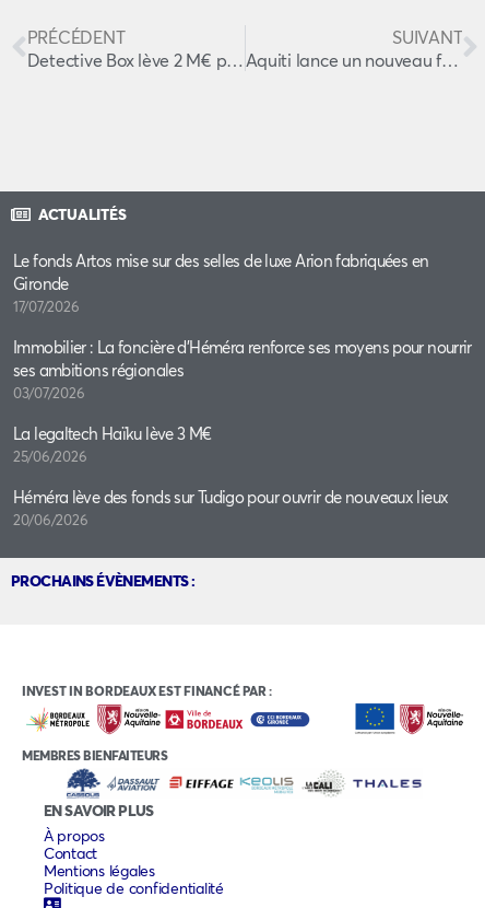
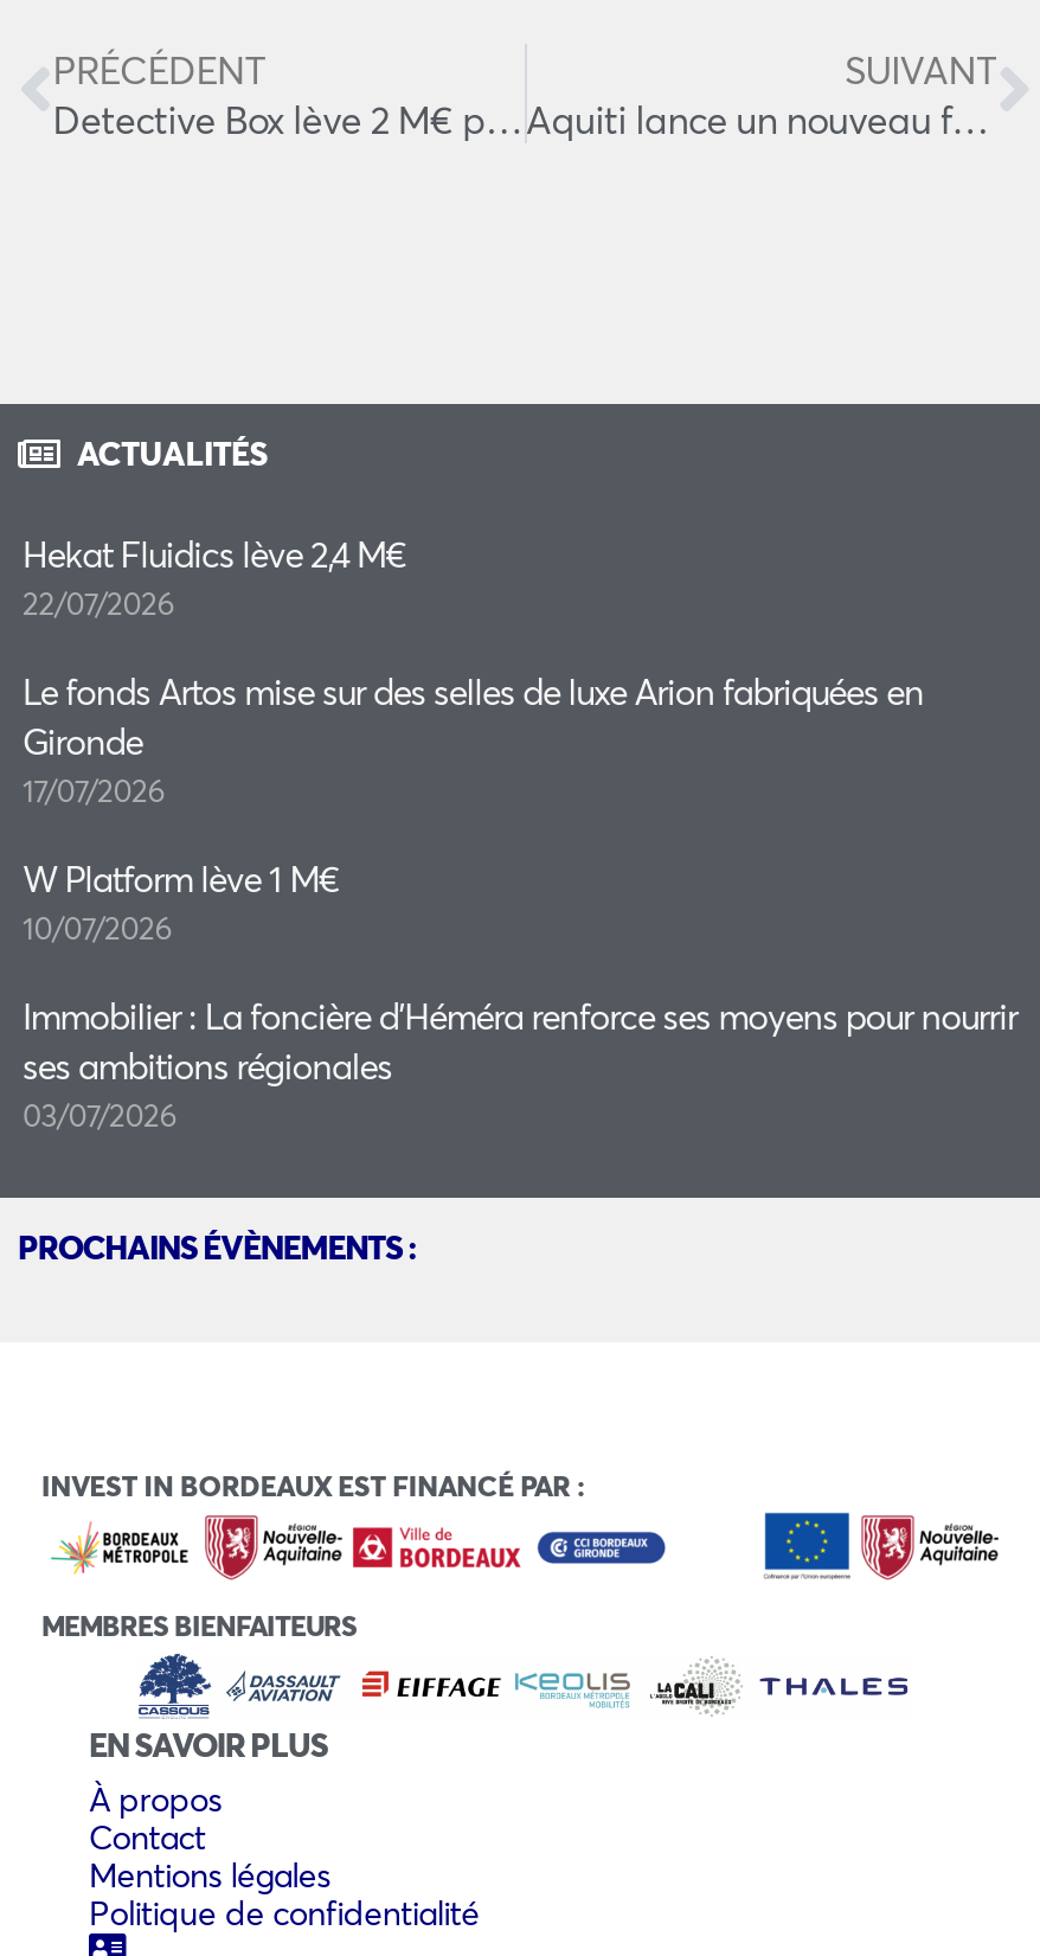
none -> [23,530,406,624] Hekat Fluidics lève 2,4 M€ | 22/07/2026
moved [13,249,429,316] -> [23,667,924,812]: Le fonds Artos mise sur des selles de luxe Arion fabriquées en | Gironde | 17/07/2026
none -> [23,854,339,949] W Platform lève 1 M€ | 10/07/2026
moved [13,336,472,403] -> [23,992,1017,1136]: Immobilier : La foncière d’Héméra renforce ses moyens pour nourrir | ses ambitions régionales | 03/07/2026
[13,422,448,529] La legaltech Haïku lève 3 M€ | 25/06/2026 | Héméra lève des fonds sur Tudigo pour ouvrir de nouveaux lieux | 20/06/2026 -> none

